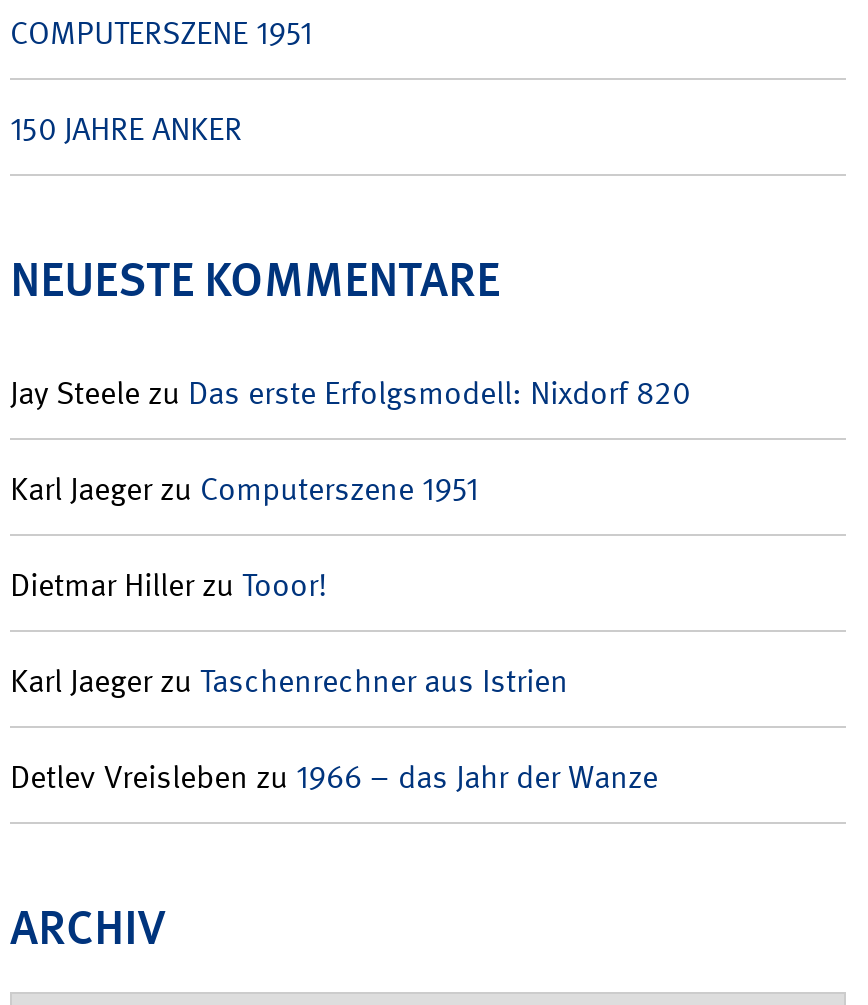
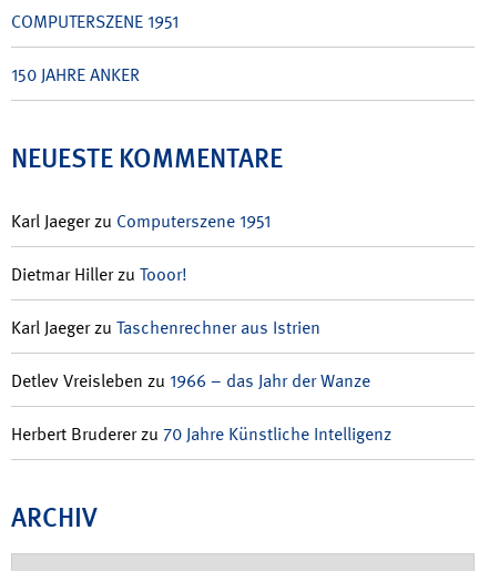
[10,372,690,414] Jay Steele zu Das erste Erfolgsmodell: Nixdorf 820 -> none
moved [10,468,658,798] -> [11,210,370,393]: Karl Jaeger zu Computerszene 1951 | Dietmar Hiller zu Tooor! | Karl Jaeger zu Taschenrechner aus Istrien | Detlev Vreisleben zu 1966 – das Jahr der Wanze
none -> [11,423,391,446] Herbert Bruderer zu 70 Jahre Künstliche Intelligenz

